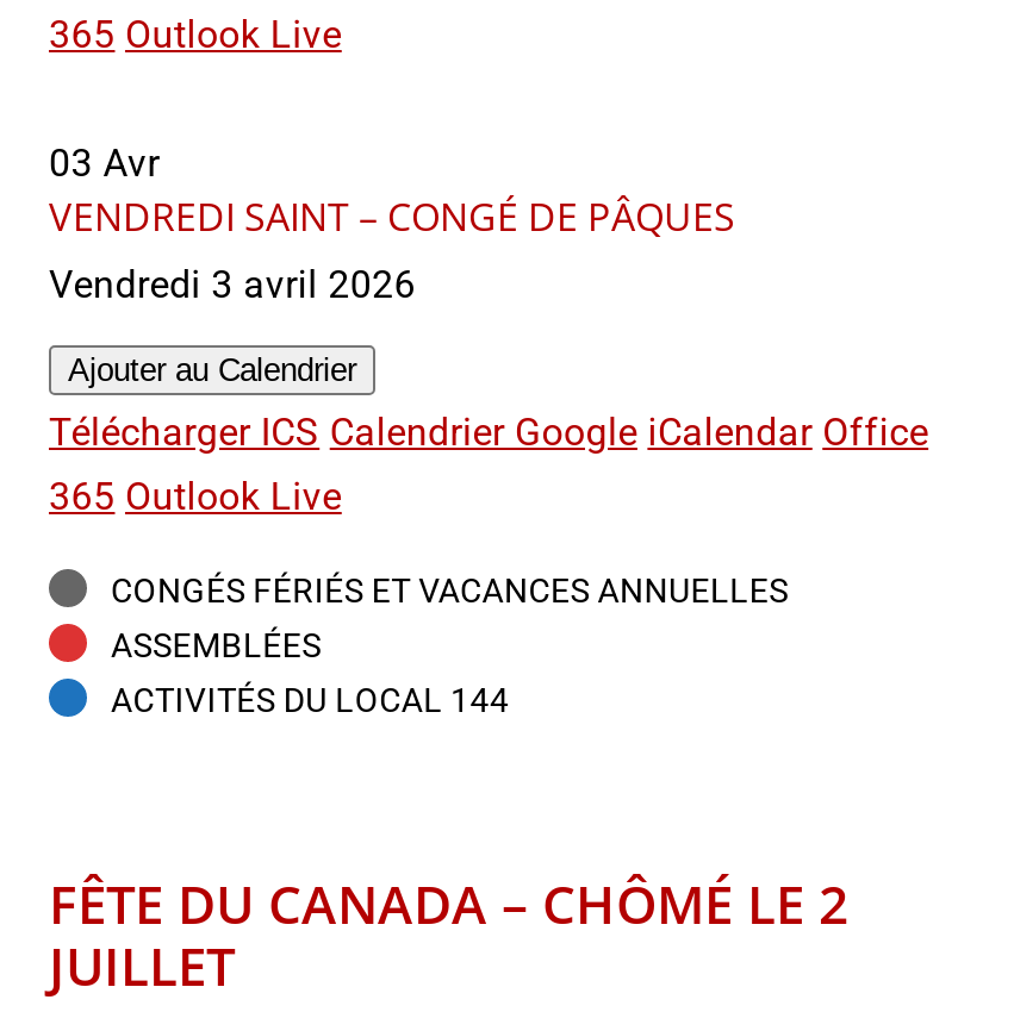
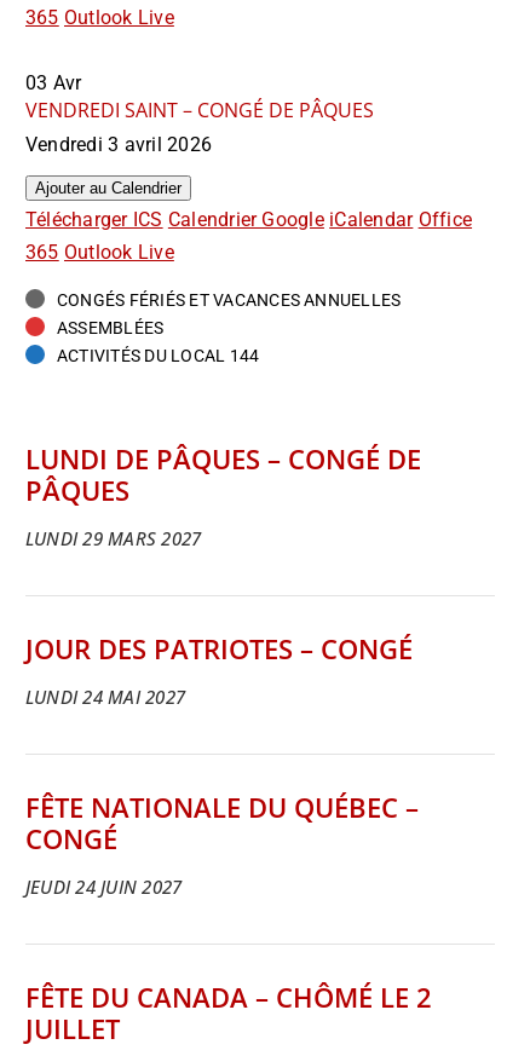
none -> [25,440,421,899] LUNDI DE PÂQUES – CONGÉ DE | PÂQUES | LUNDI 29 MARS 2027 | JOUR DES PATRIOTES – CONGÉ | LUNDI 24 MAI 2027 | FÊTE NATIONALE DU QUÉBEC – | CONGÉ | JEUDI 24 JUIN 2027

